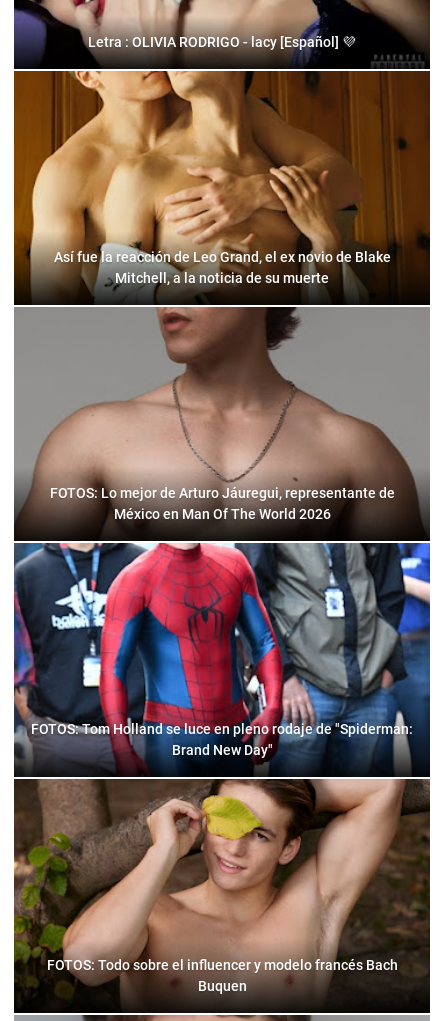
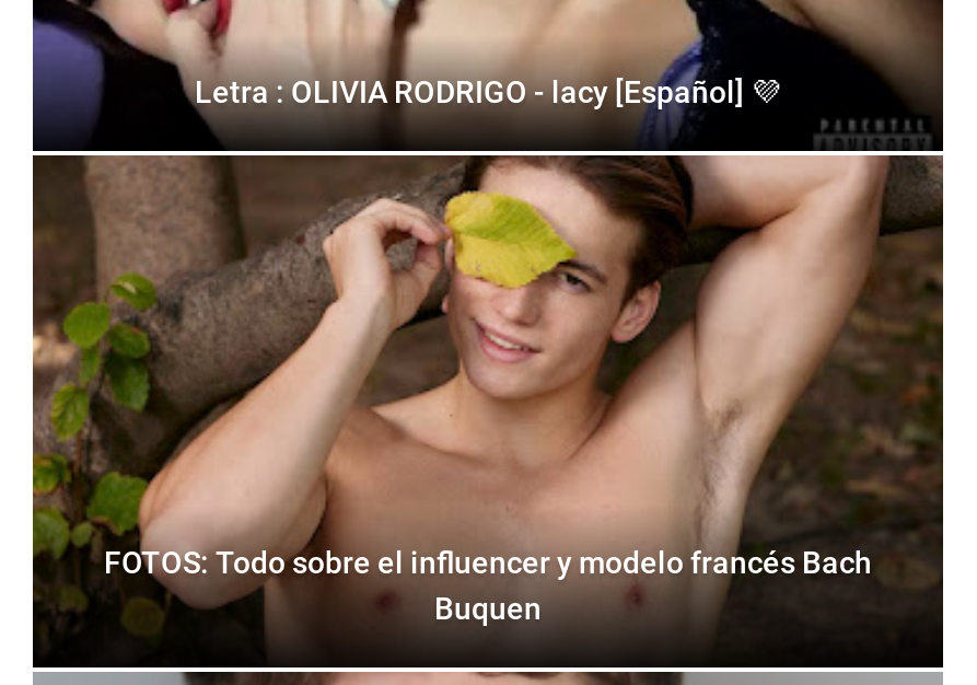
[13,70,431,774] [image] | Así fue la reacción de Leo Grand, el ex novio de Blake | Mitchell, a la noticia de su muerte -> none
[49,485,394,522] FOTOS: Lo mejor de Arturo Jáuregui, representante de | México en Man Of The World 2026 -> none
[31,721,413,758] FOTOS: Tom Holland se luce en pleno rodaje de "Spiderman: | Brand New Day" -> none

